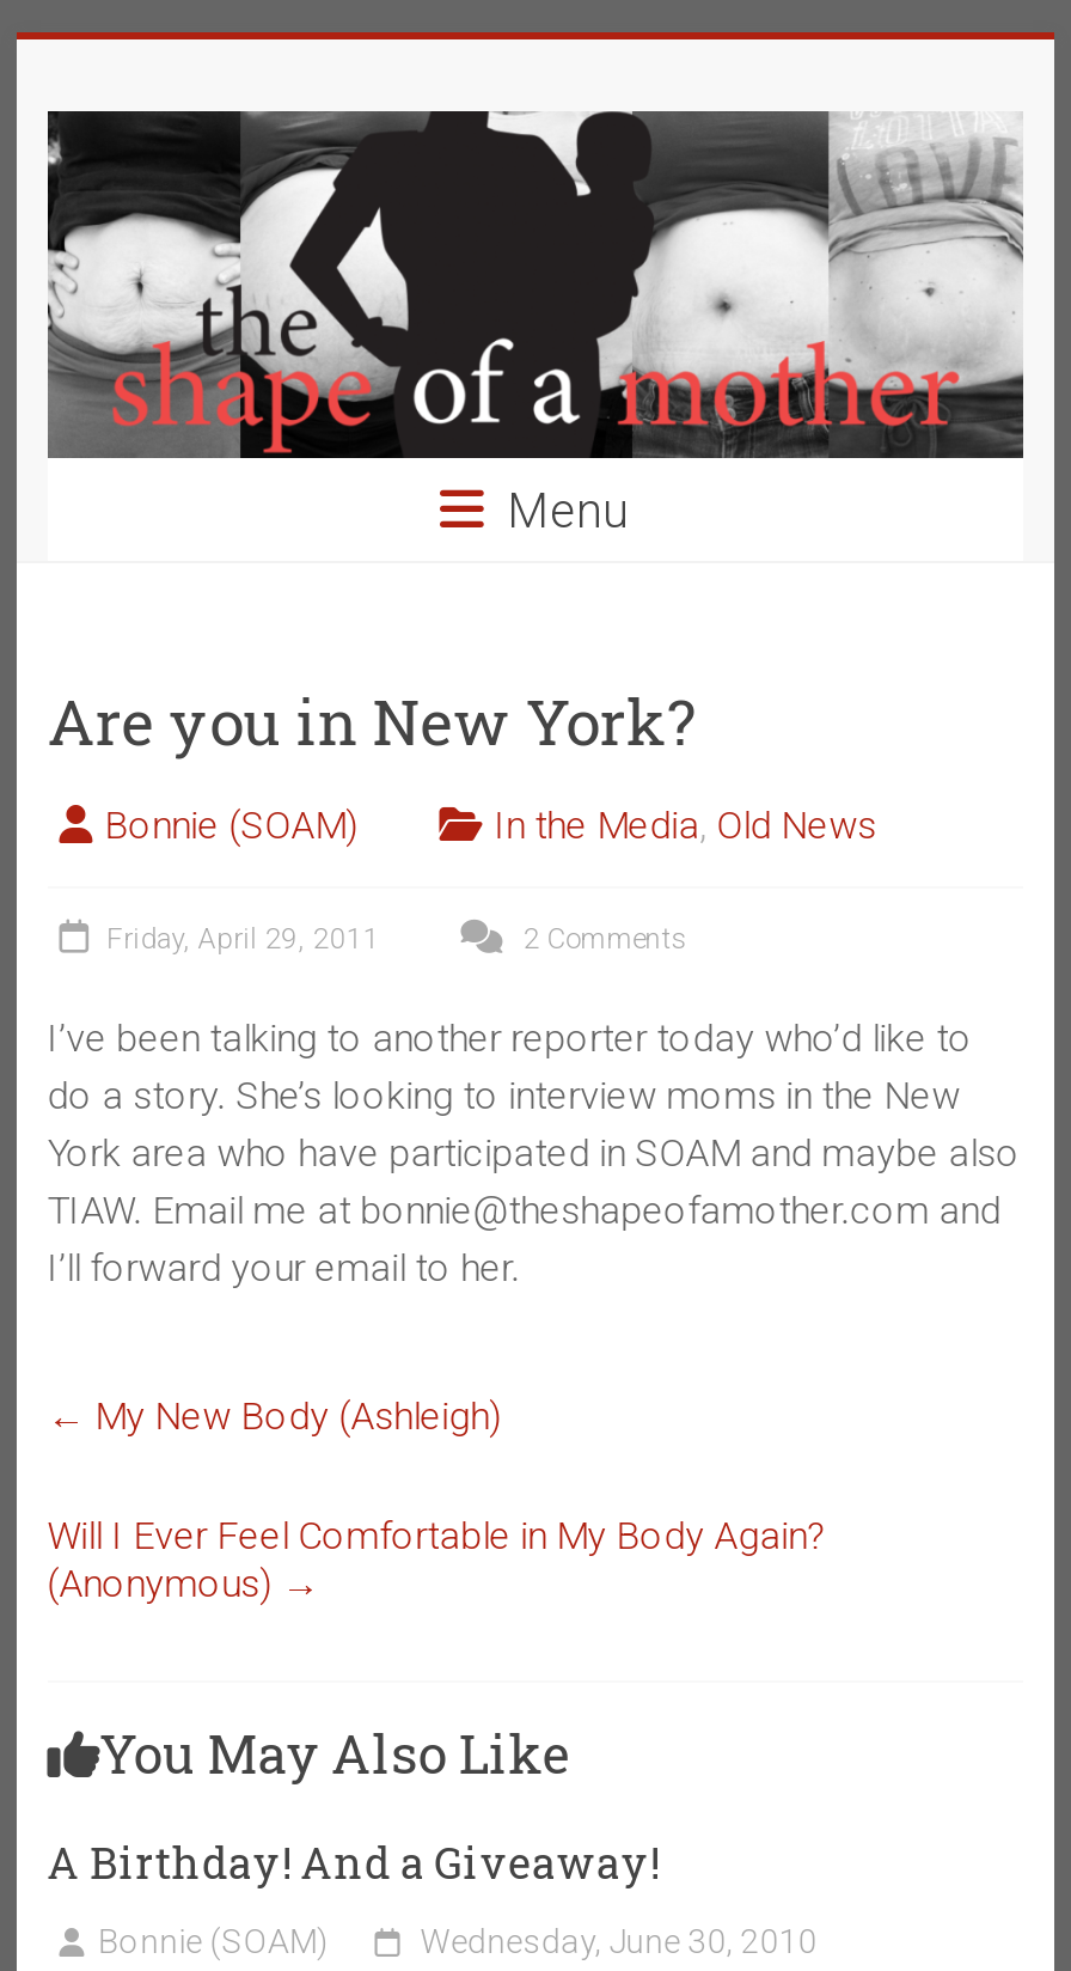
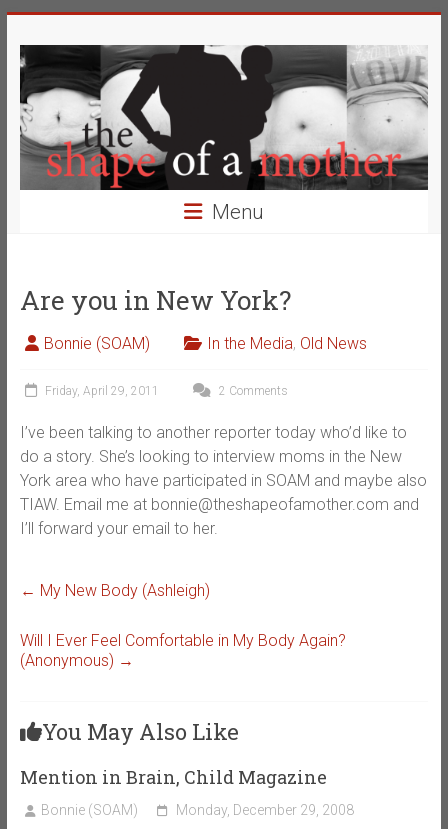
[47,1833,659,1891] A Birthday! And a Giveaway! -> [20,765,327,789] Mention in Brain, Child Magazine
[420,1922,817,1960] Wednesday, June 30, 2010 -> [176,802,354,818] Monday, December 29, 2008

